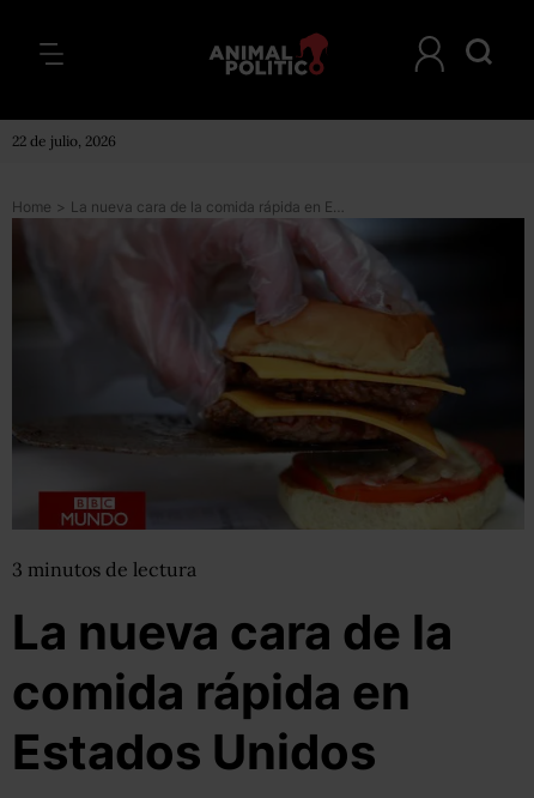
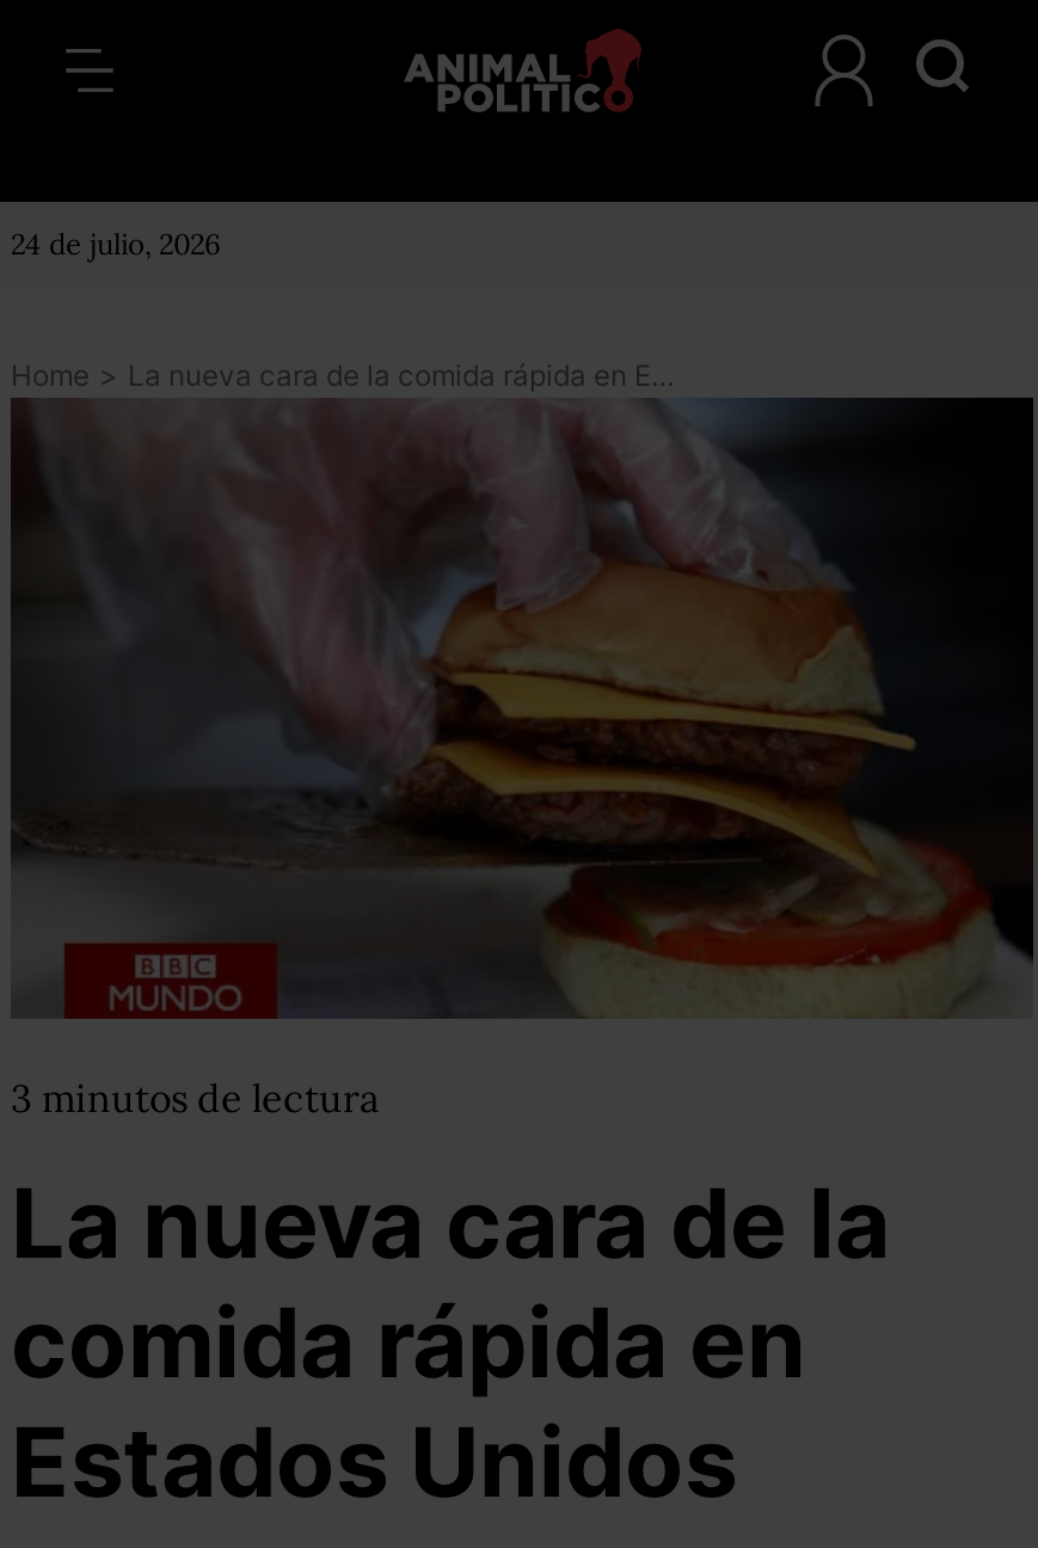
[12,132,116,150] 22 de julio, 2026 -> [11,226,221,262] 24 de julio, 2026

